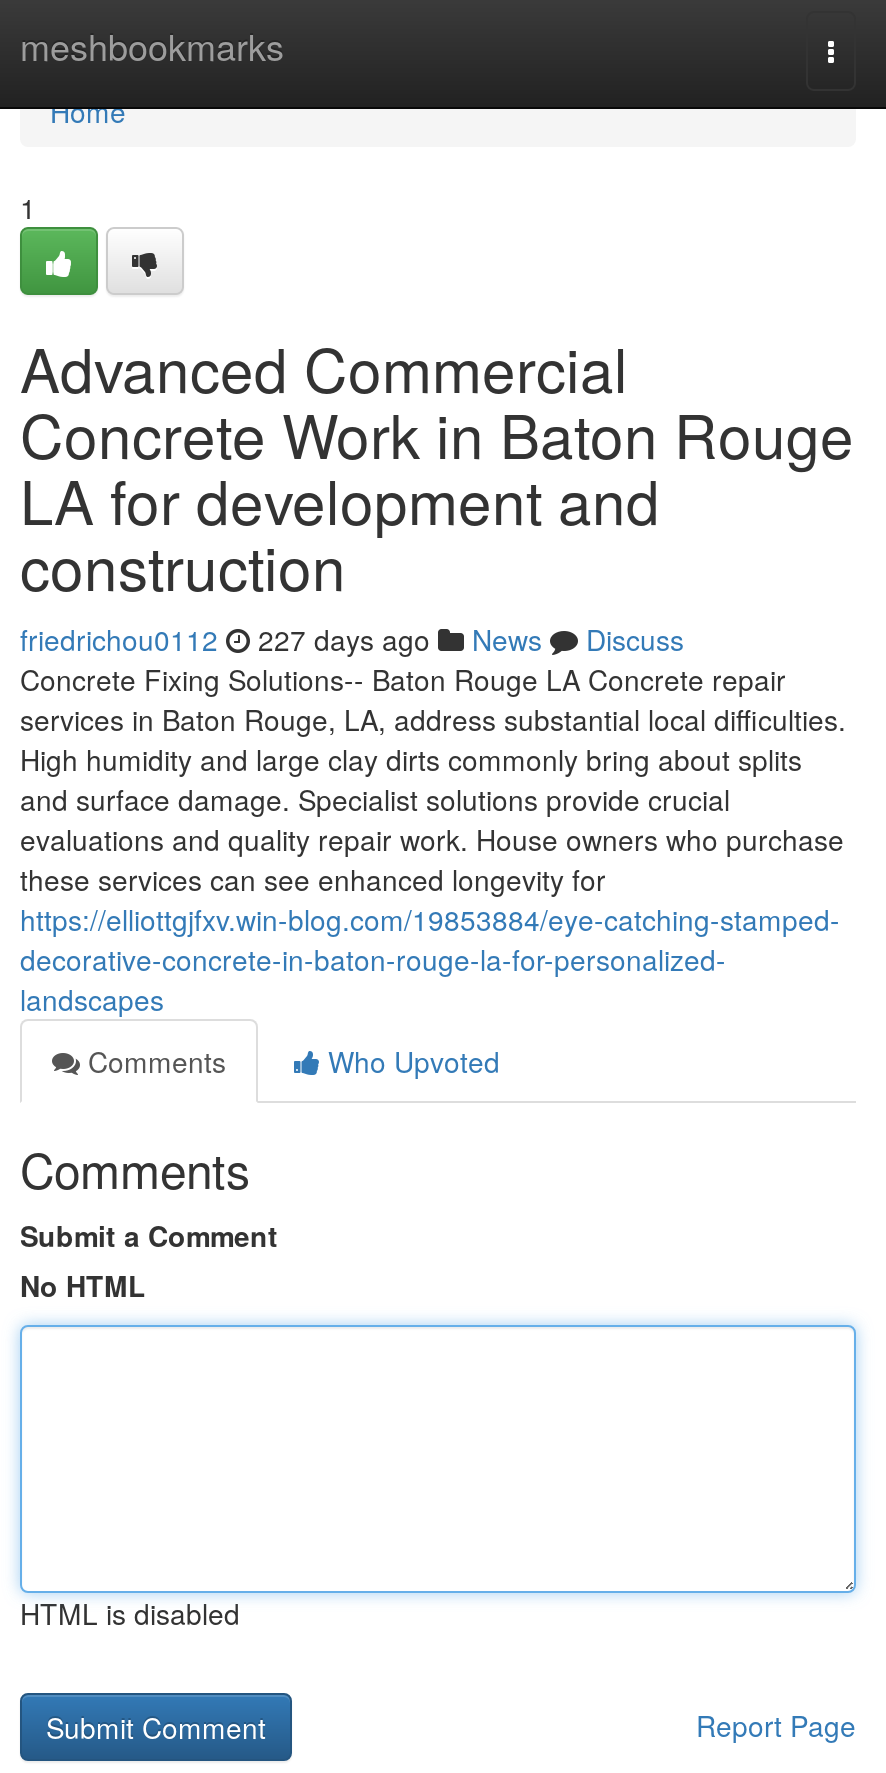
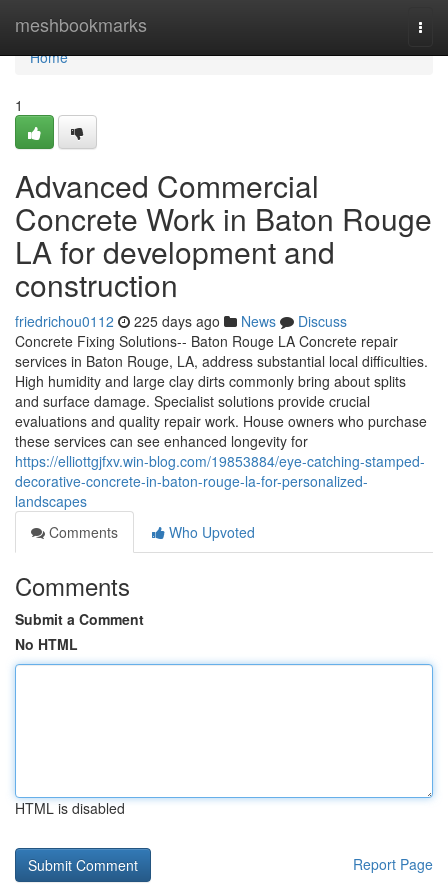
[20,619,684,659] friedrichou0112 227 days ago News Discuss -> [15,311,347,331] friedrichou0112 225 days ago News Discuss

